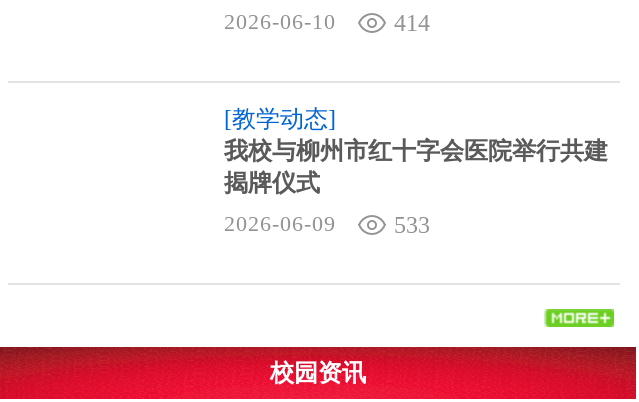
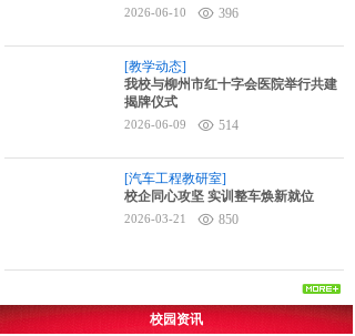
[394,9,430,37] 414 -> [219,6,239,21] 396
[394,211,430,239] 533 -> [124,118,314,227] 514 | [汽车工程教研室] | 校企同心攻坚 实训整车焕新就位 | 2026-03-21 | 850

